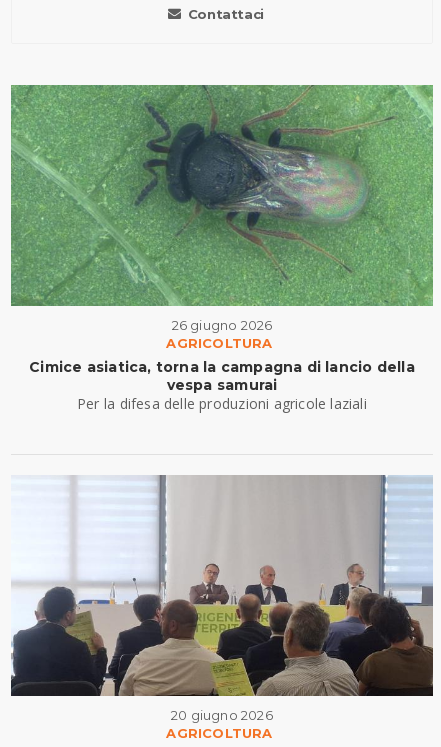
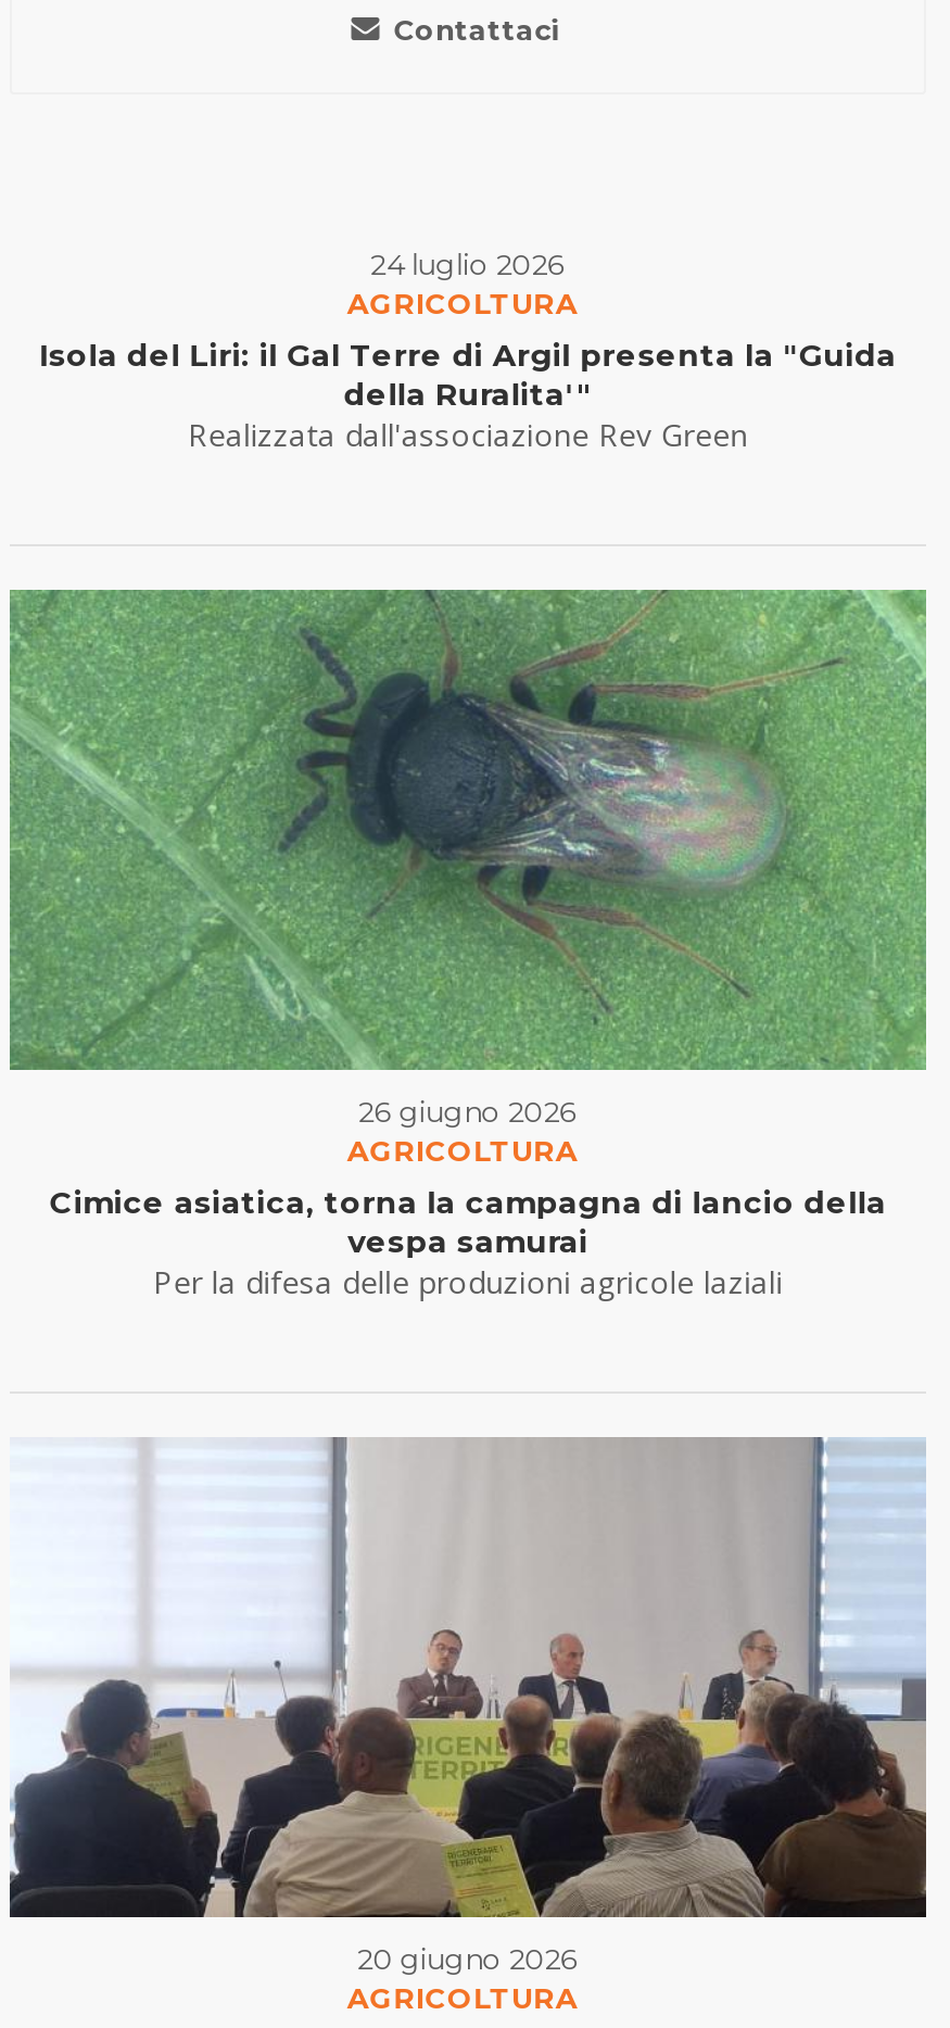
none -> [39,247,897,456] 24 luglio 2026 | AGRICOLTURA | Isola del Liri: il Gal Terre di Argil presenta la "Guida | della Ruralita'" | Realizzata dall'associazione Rev Green

